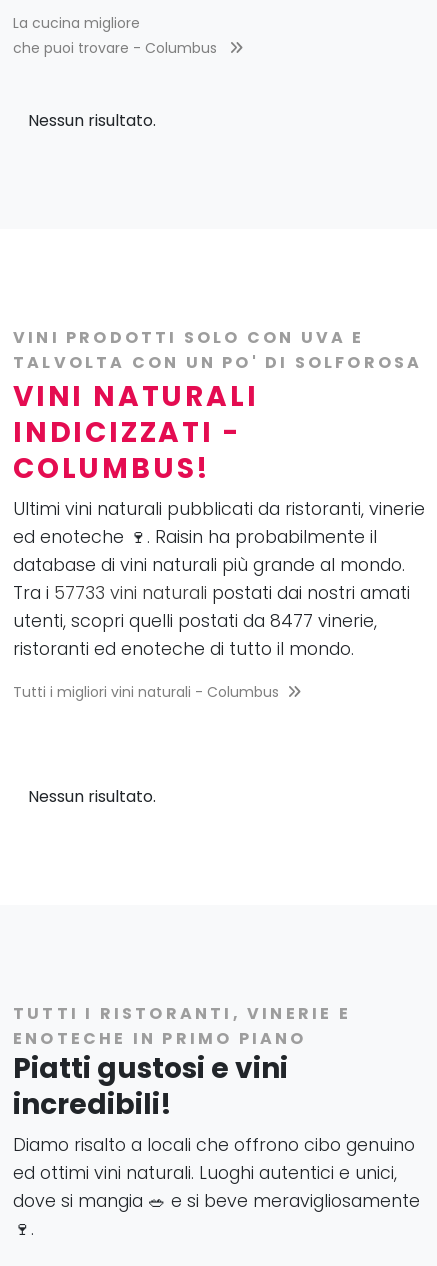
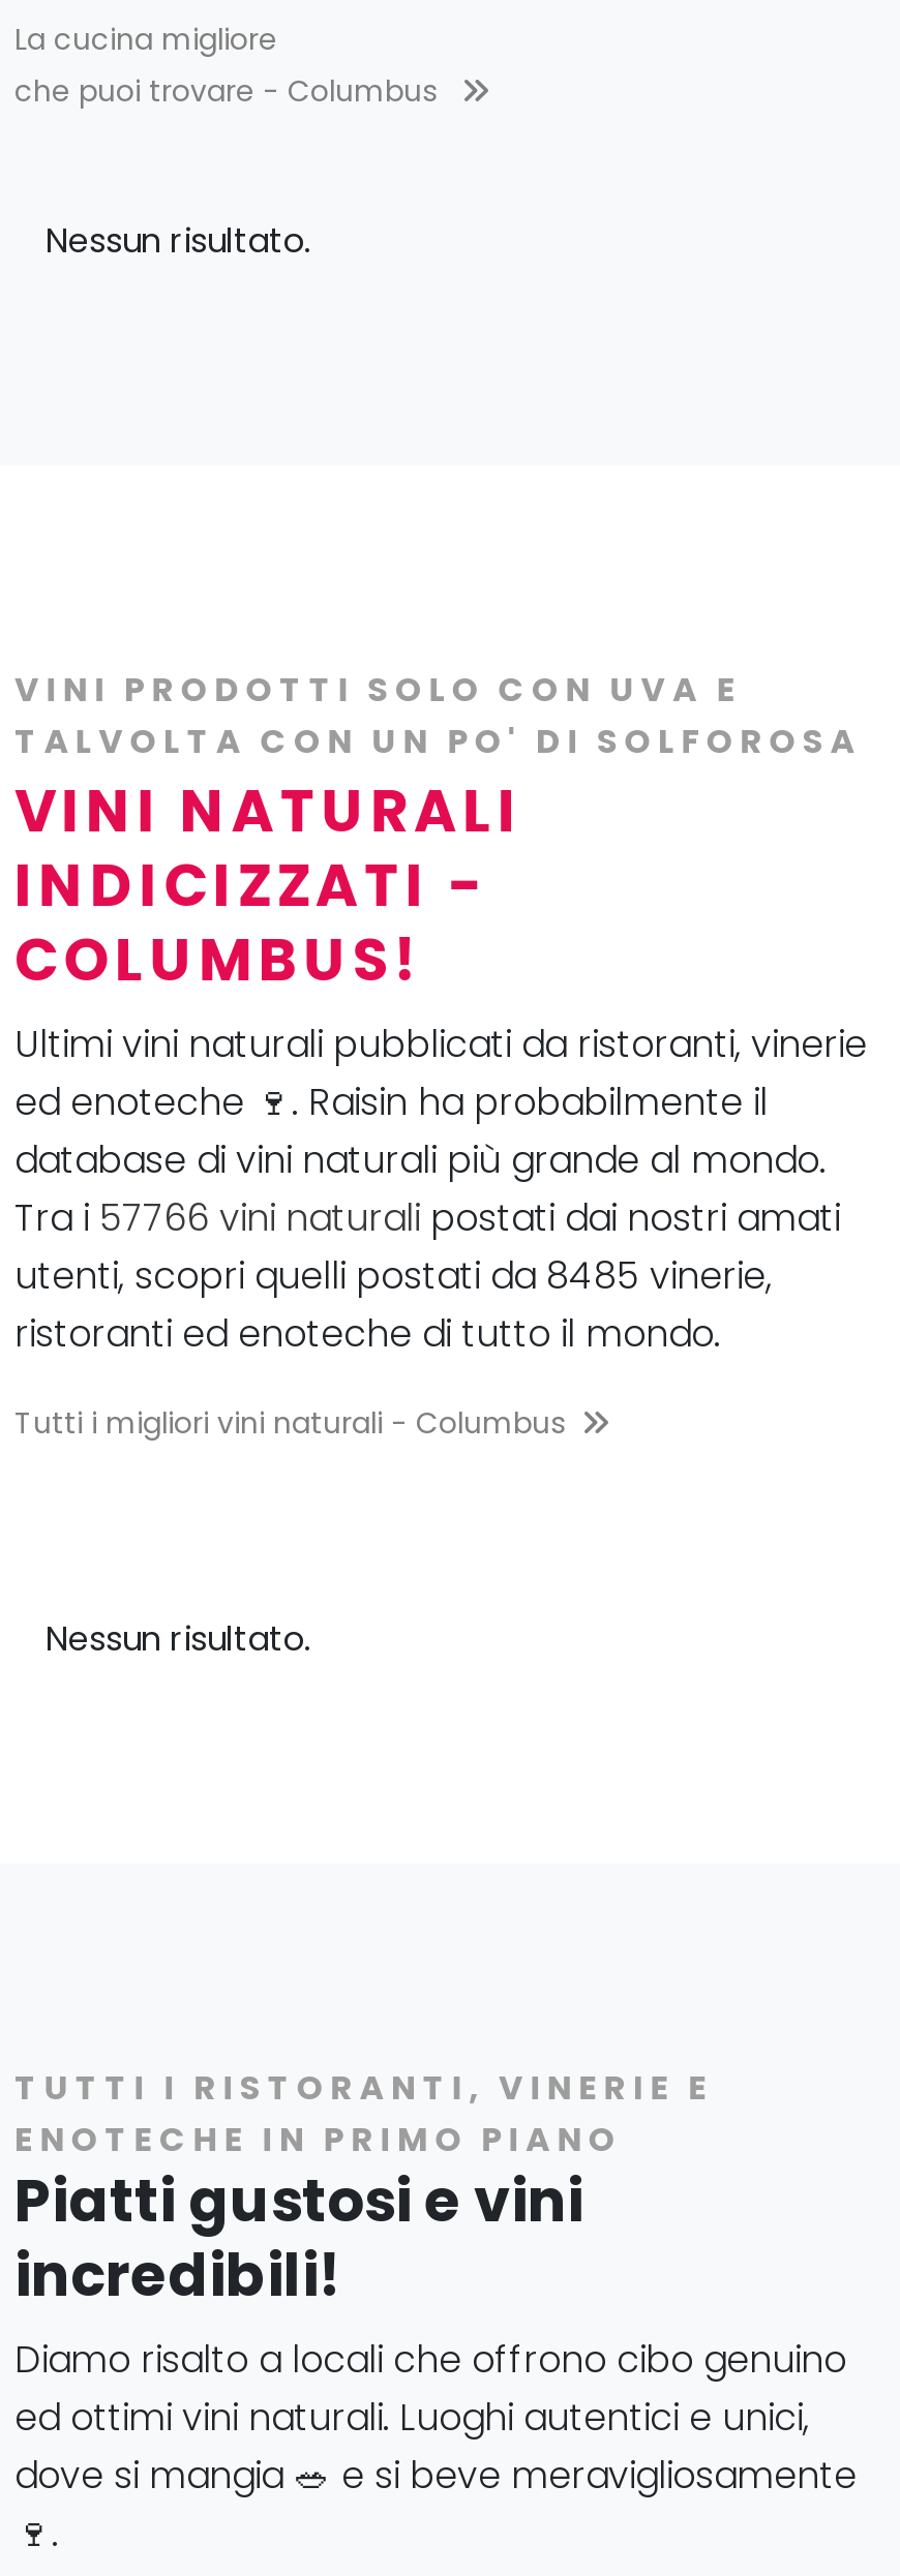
[13,581,410,605] Tra i 57733 vini naturali postati dai nostri amati -> [14,1193,840,1243] Tra i 57766 vini naturali postati dai nostri amati
[13,609,377,633] utenti, scopri quelli postati da 8477 vinerie, -> [14,1251,772,1301] utenti, scopri quelli postati da 8485 vinerie,

